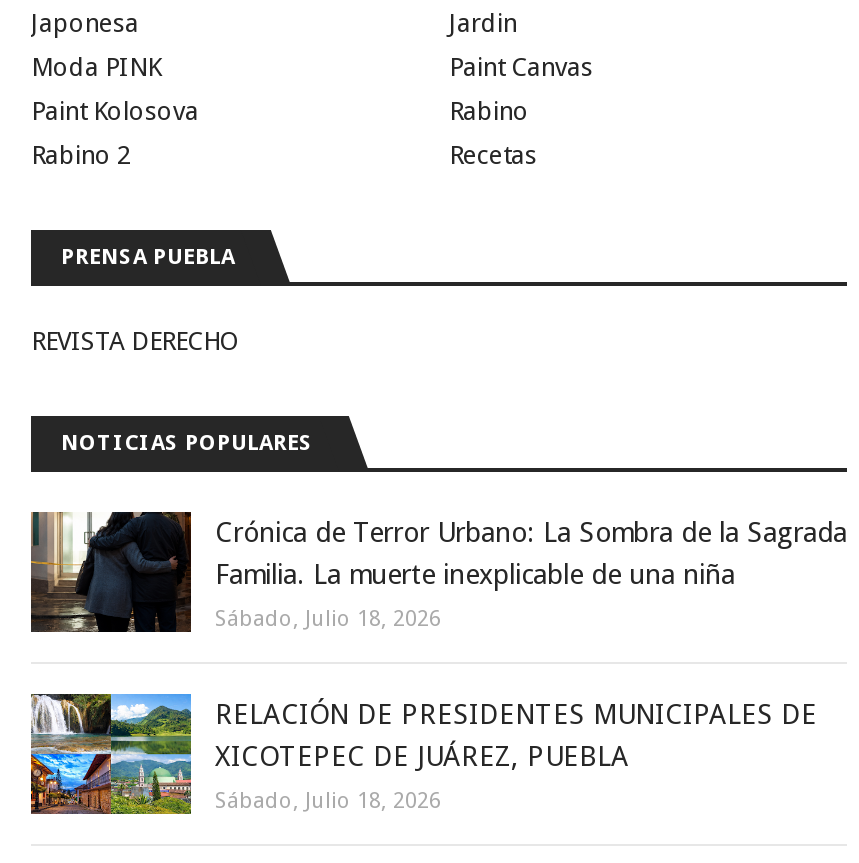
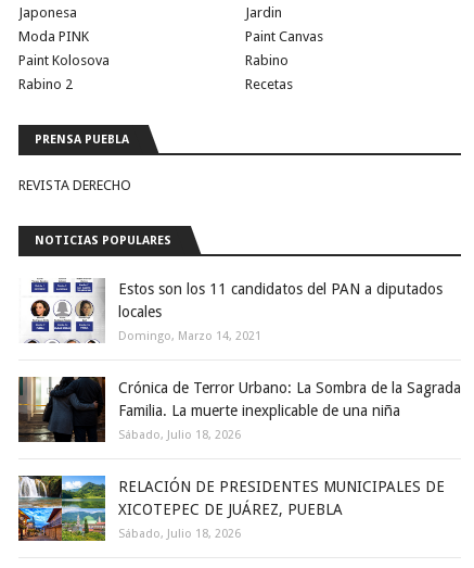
none -> [18,279,443,344] [image] | Estos son los 11 candidatos del PAN a diputados | locales | Domingo, Marzo 14, 2021

